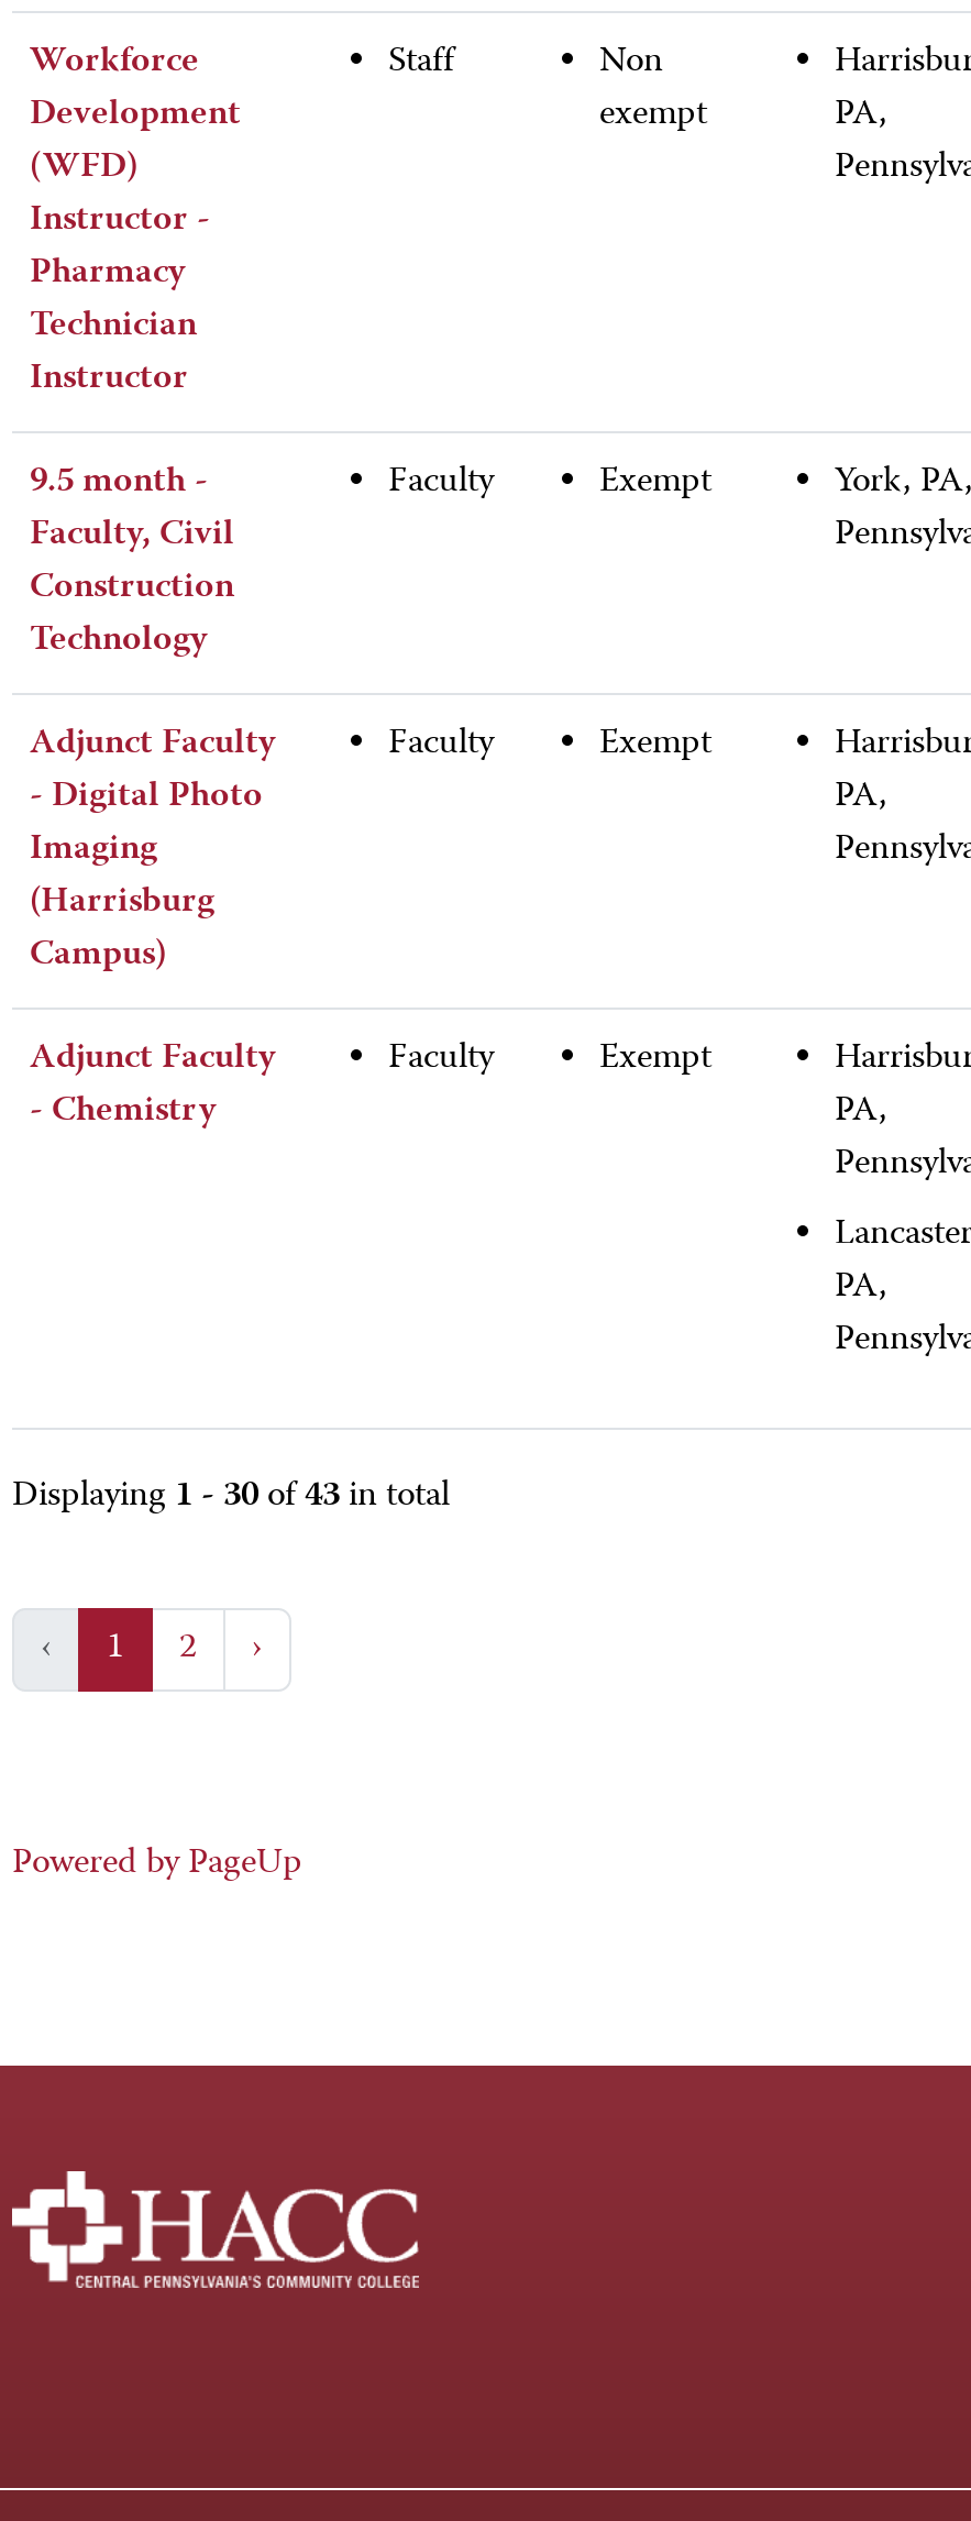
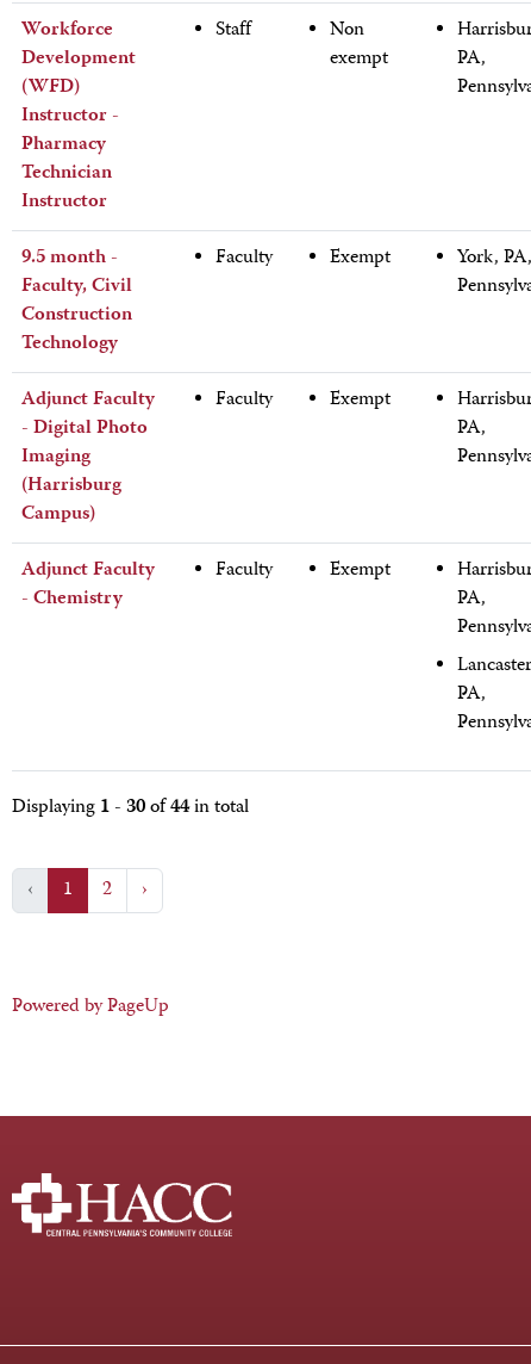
[12,1470,450,1527] Displaying 1 - 30 of43 in total -> [12,793,249,824] Displaying 1 - 30 of44 in total

